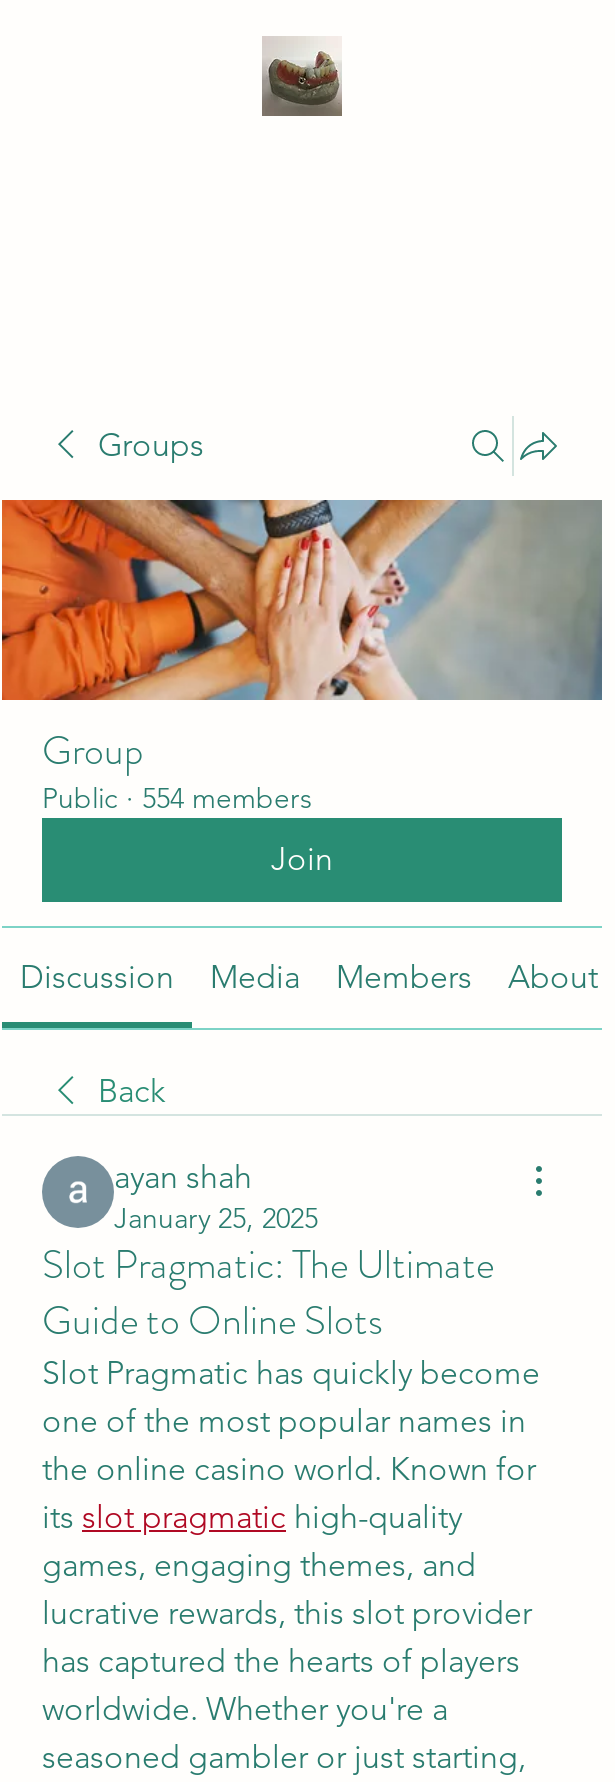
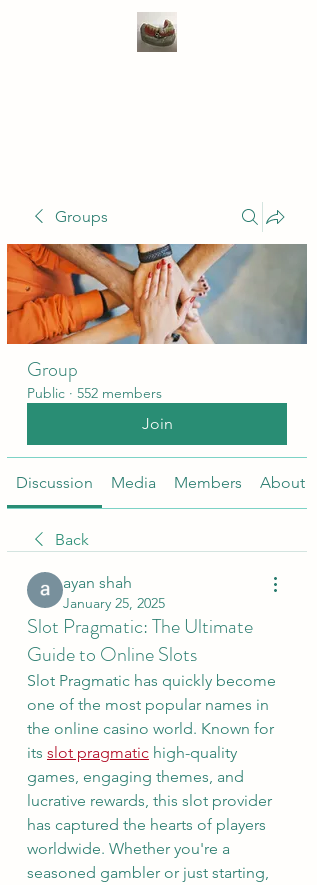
[42,780,312,816] Public · 554 members -> [27,384,162,402] Public · 552 members

